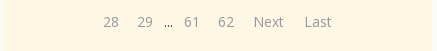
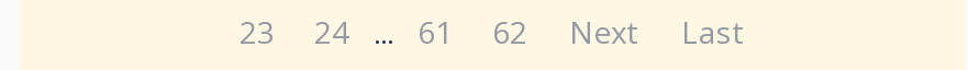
[103,12,119,31] 28 -> [240,11,275,52] 23
[137,12,200,31] 29 ... 61 -> [314,11,453,52] 24 ... 61

